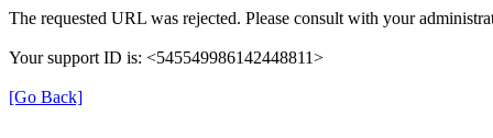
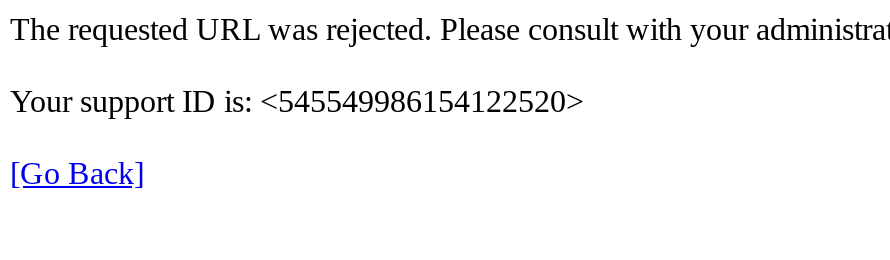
[9,48,324,67] Your support ID is: <545549986142448811> -> [10,84,584,118] Your support ID is: <545549986154122520>

